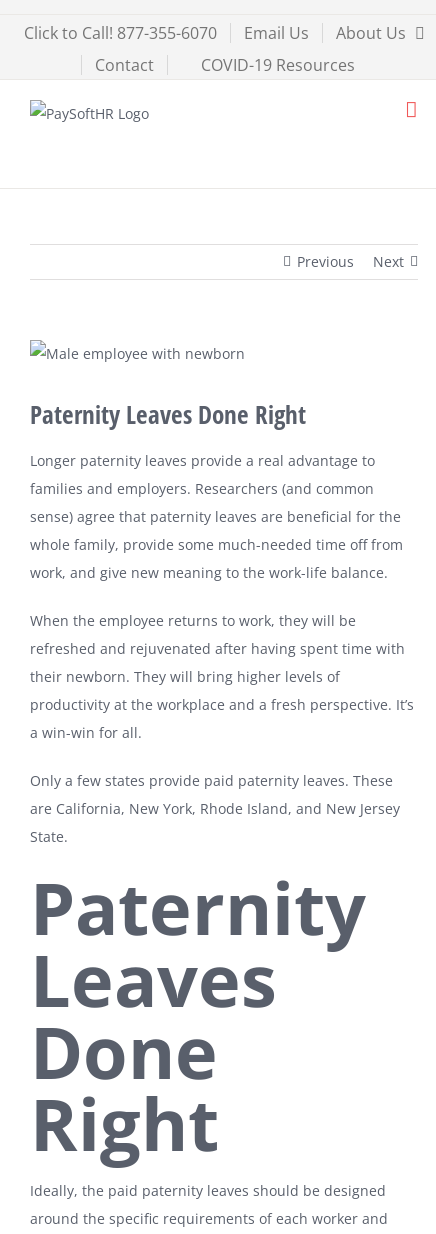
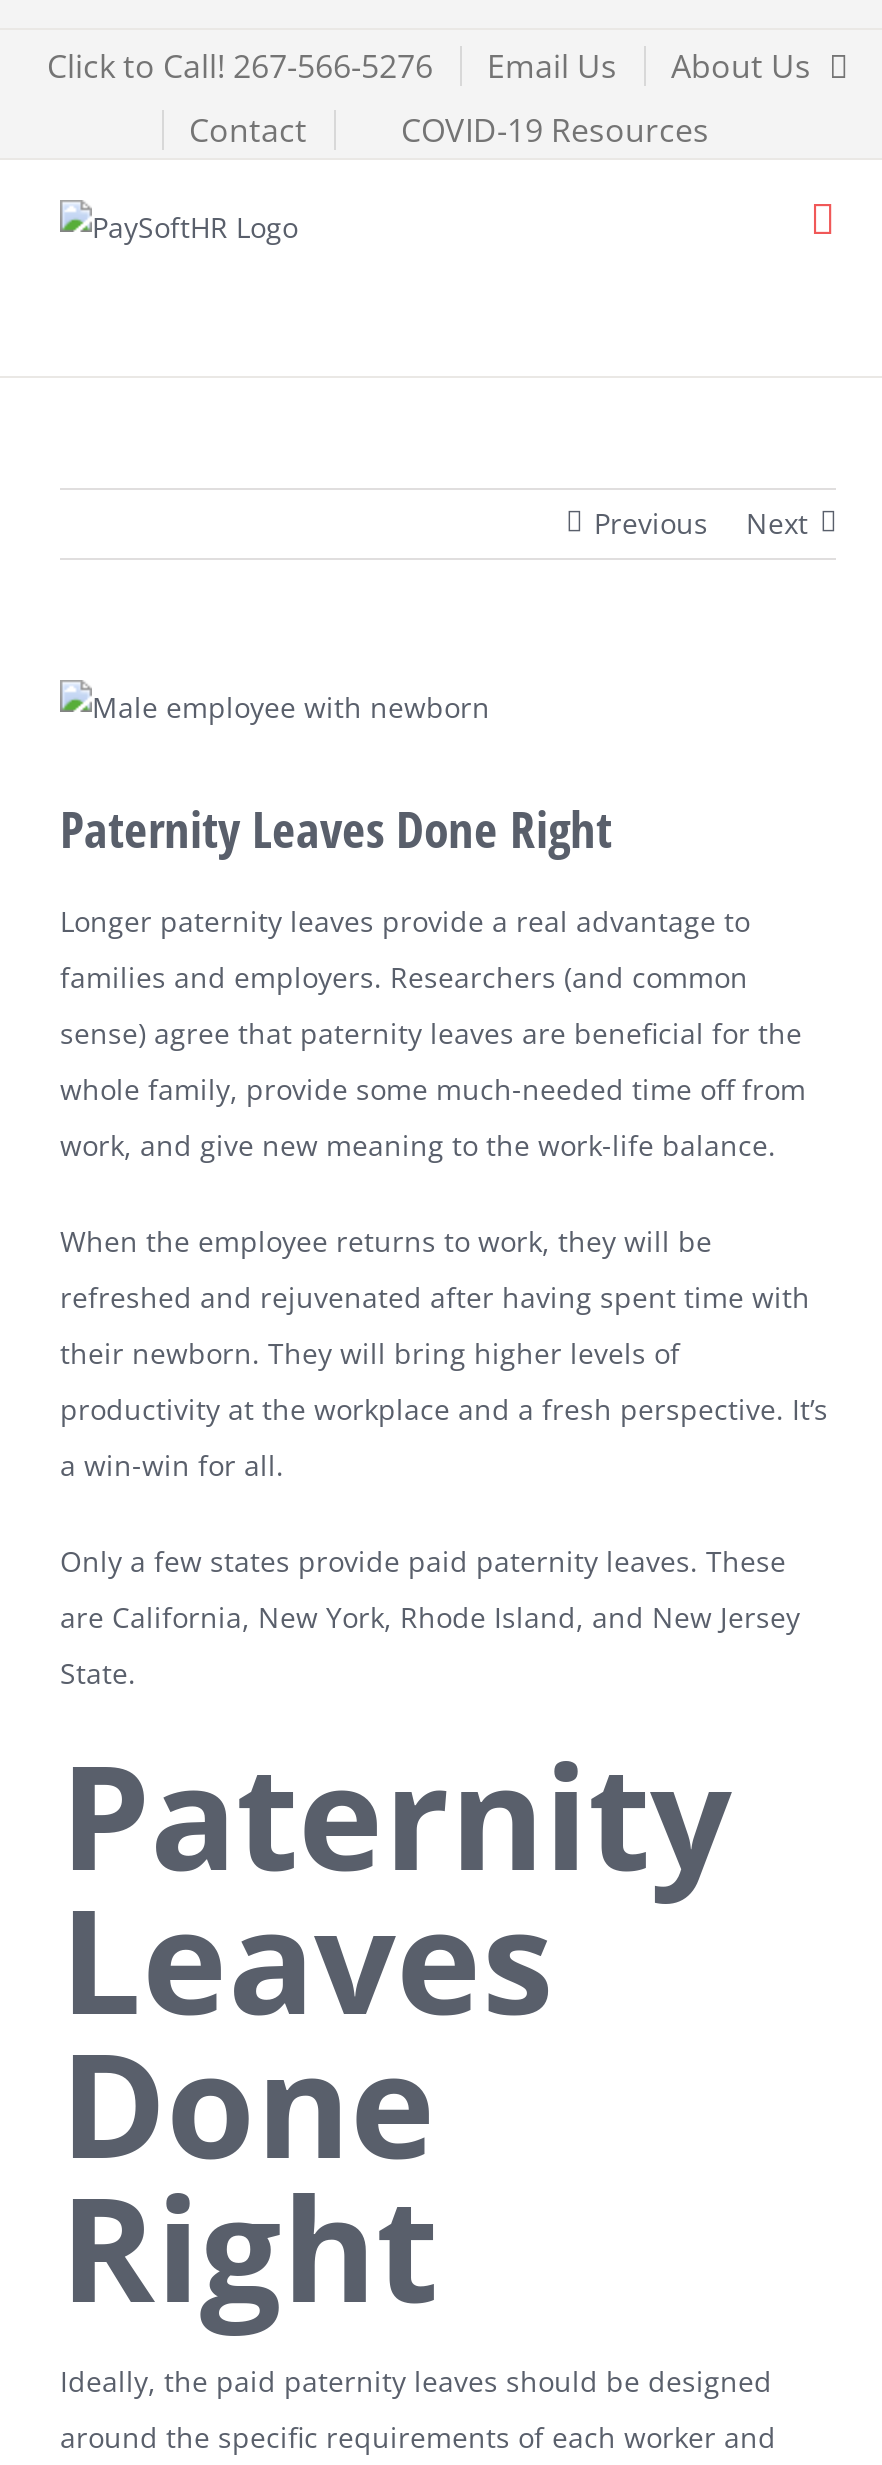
[23,22,405,44] Click to Call! 877-355-6070 Email Us About Us -> [47,43,811,87] Click to Call! 267-566-5276 Email Us About Us

